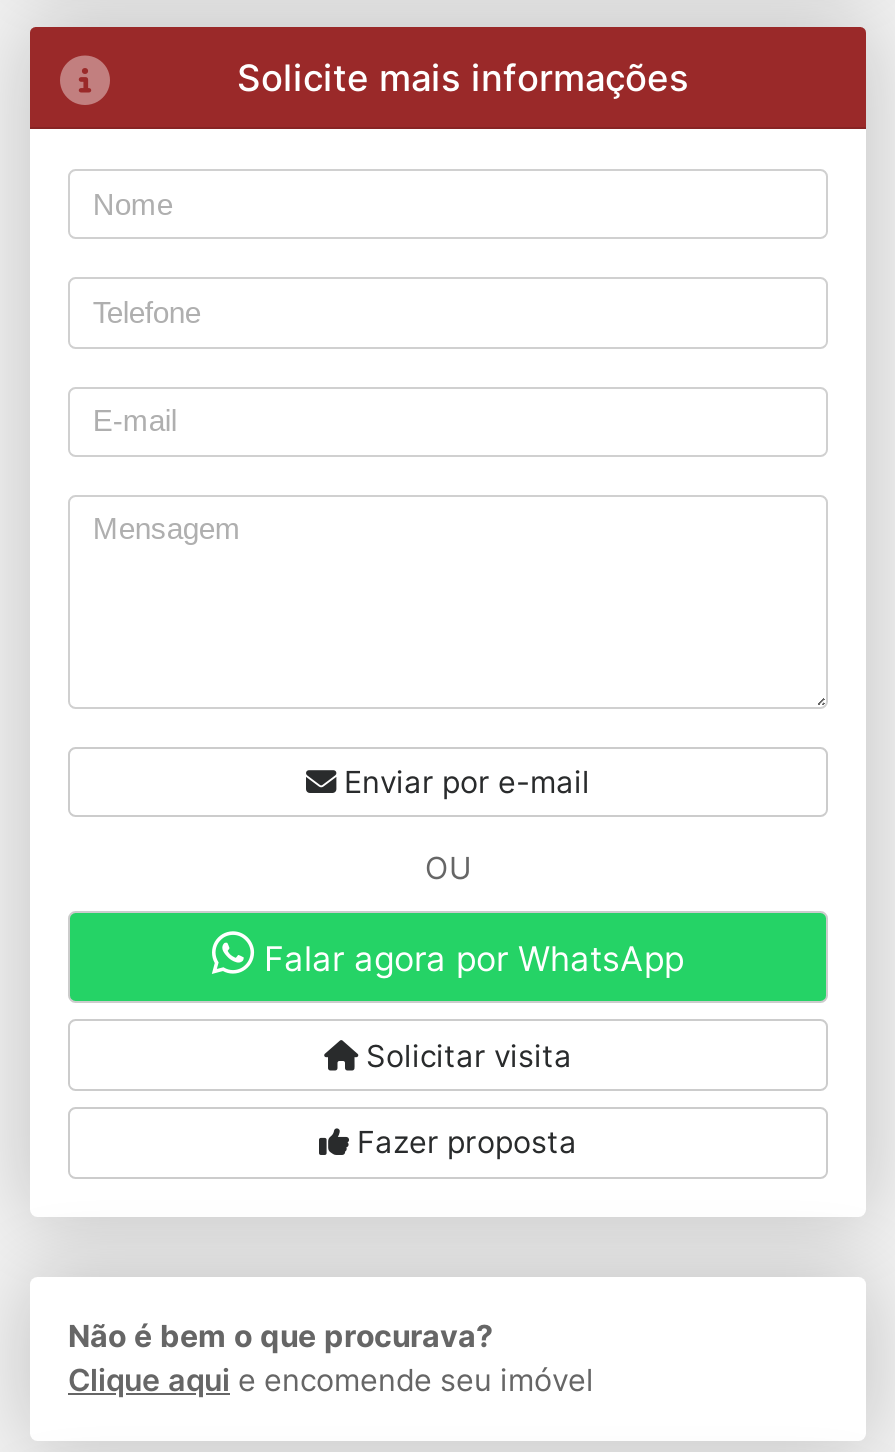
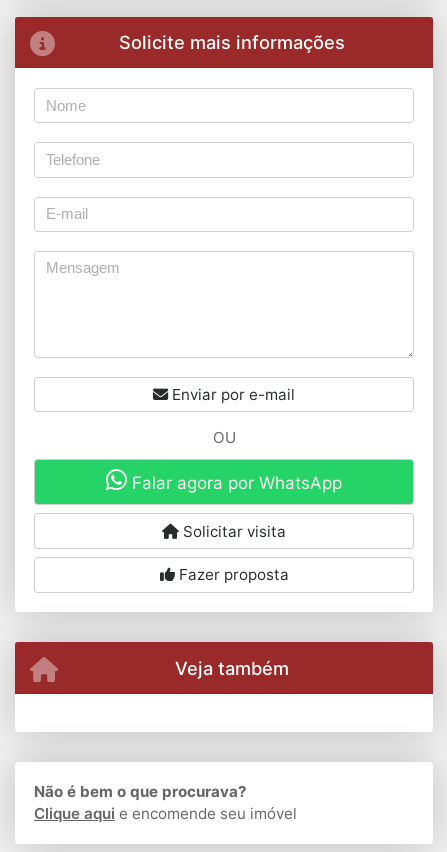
none -> [174,657,288,679] Veja também

